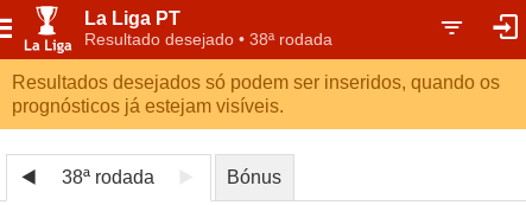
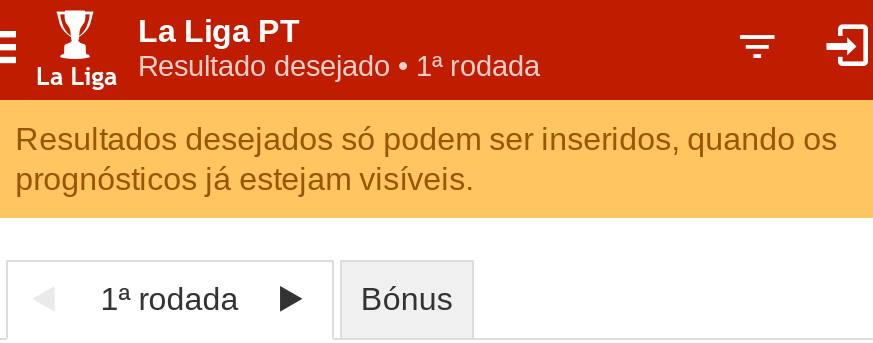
[84,30,332,49] Resultado desejado • 38ª rodada -> [138,50,540,82] Resultado desejado • 1ª rodada
[62,167,155,187] 38ª rodada -> [100,282,238,316] 1ª rodada

